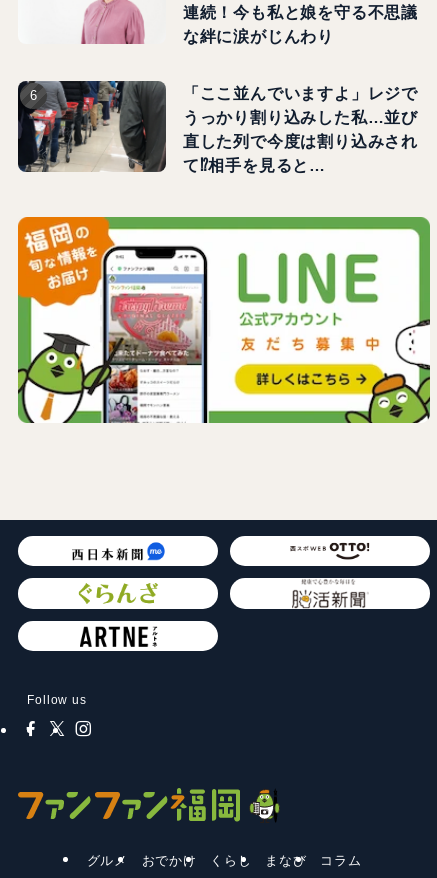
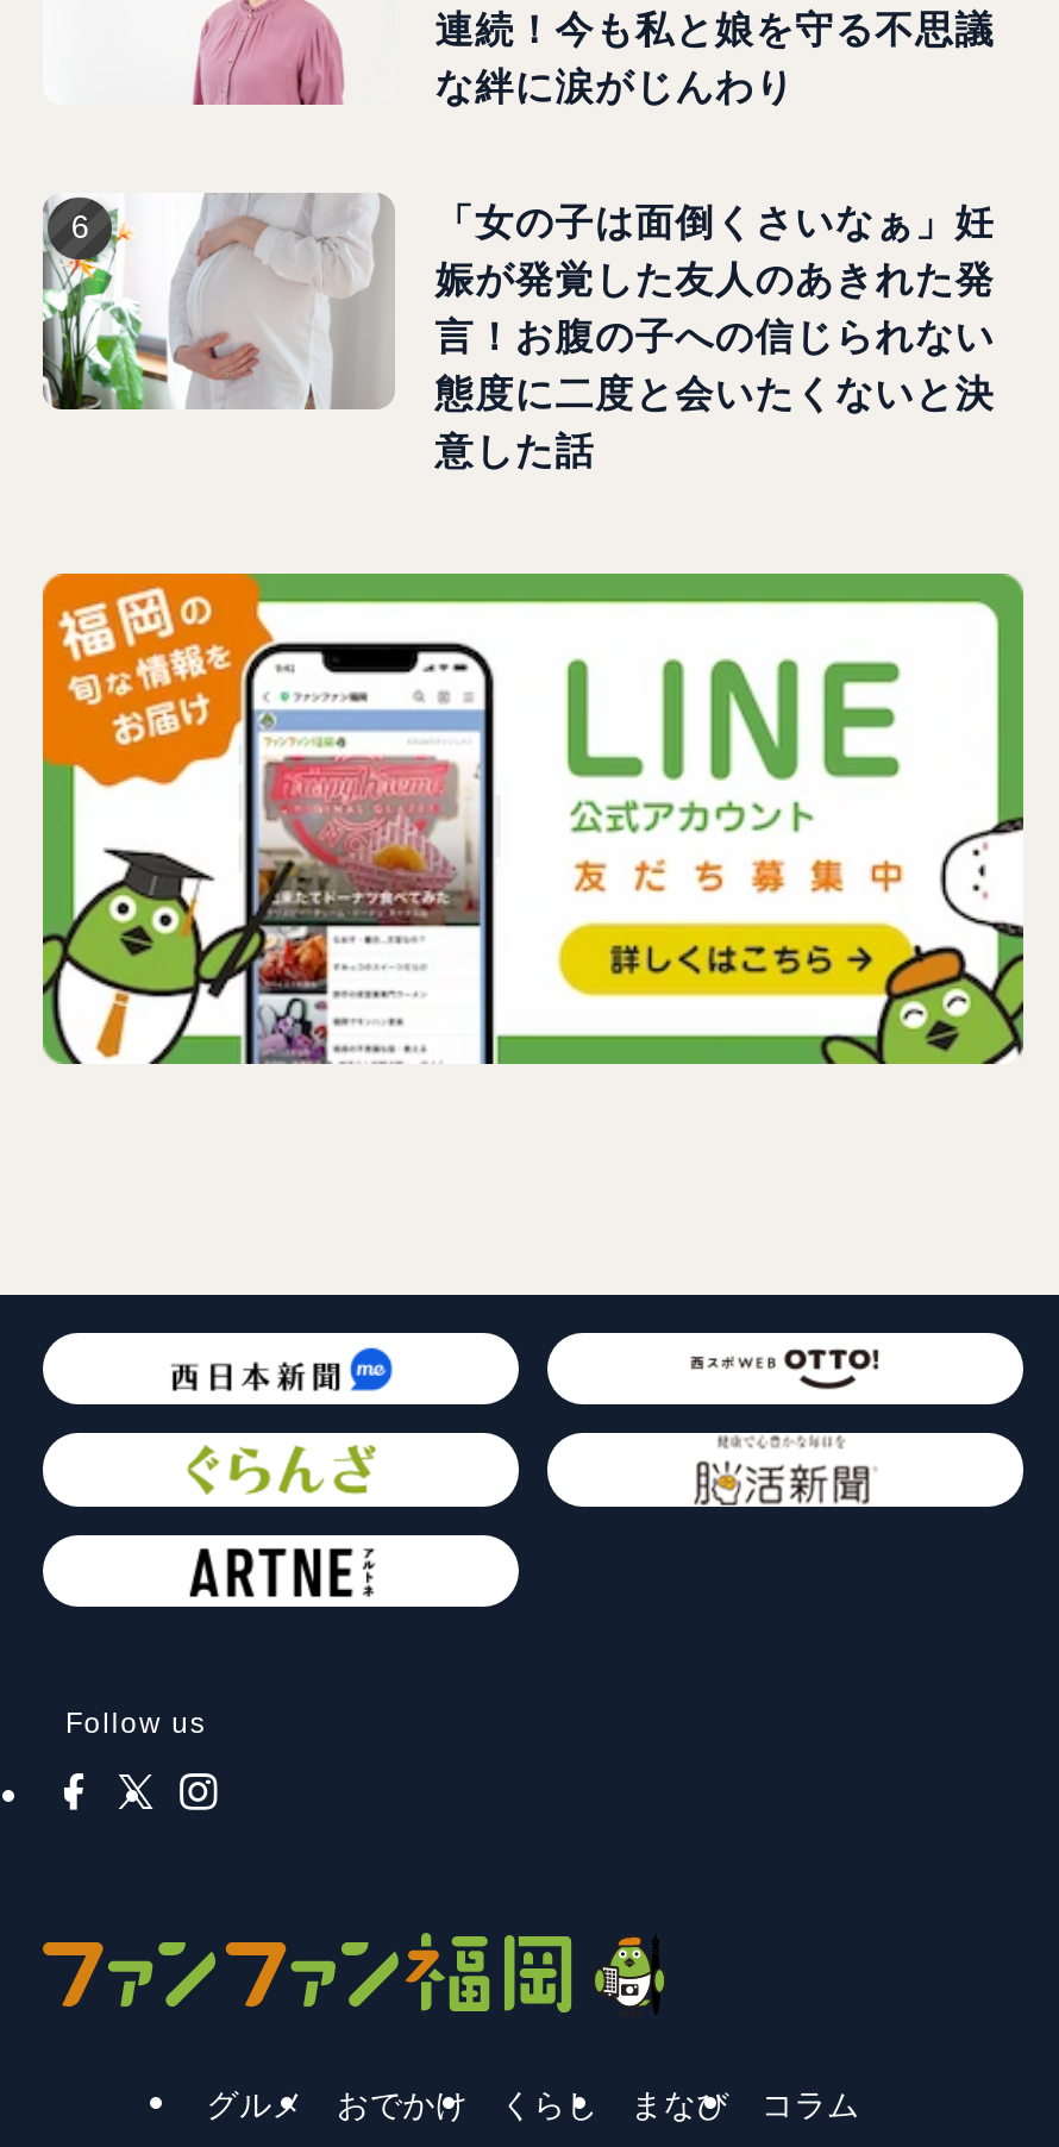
[17,80,418,174] [image] | 「ここ並んでいますよ」レジで | うっかり割り込みした私…並び | 直した列で今度は割り込みされ | て⁉相手を見ると… -> [43,195,995,470] [image] | 「女の子は面倒くさいなぁ」妊 | 娠が発覚した友人のあきれた発 | 言！お腹の子への信じられない | 態度に二度と会いたくないと決 | 意した話

